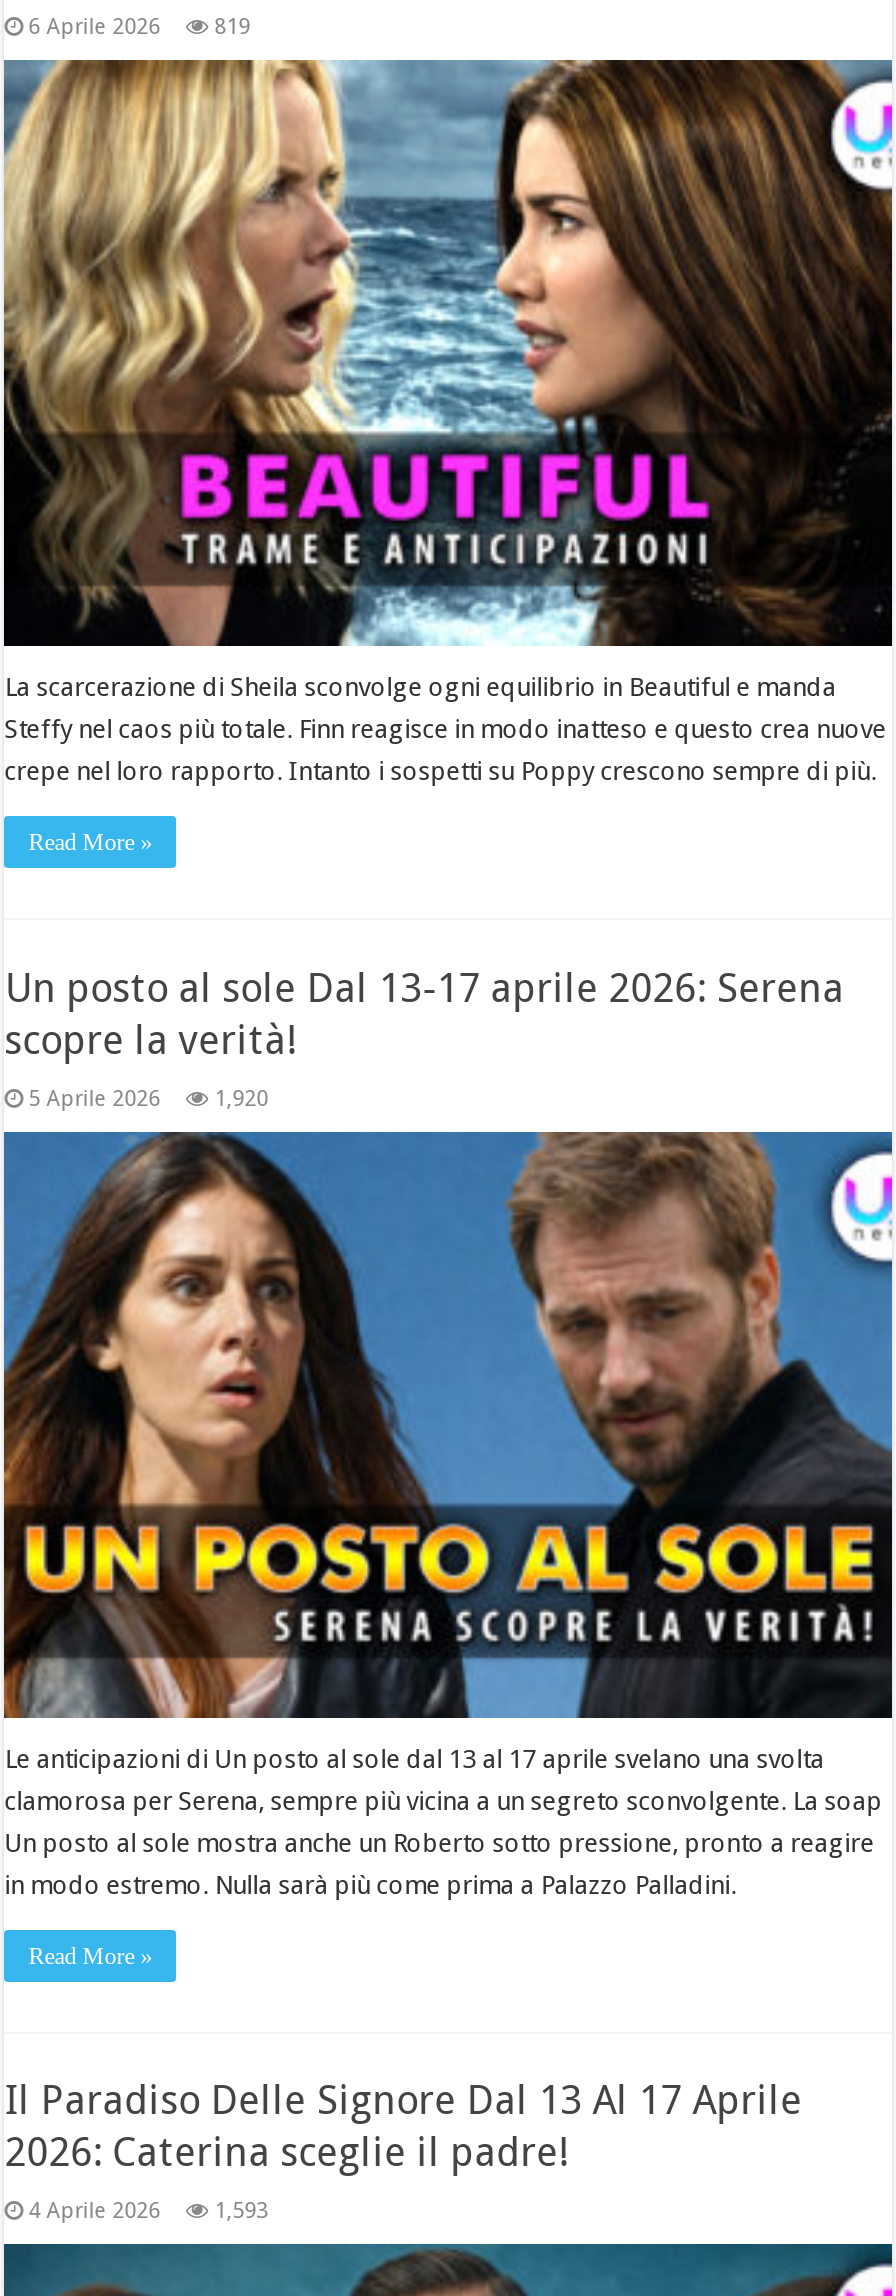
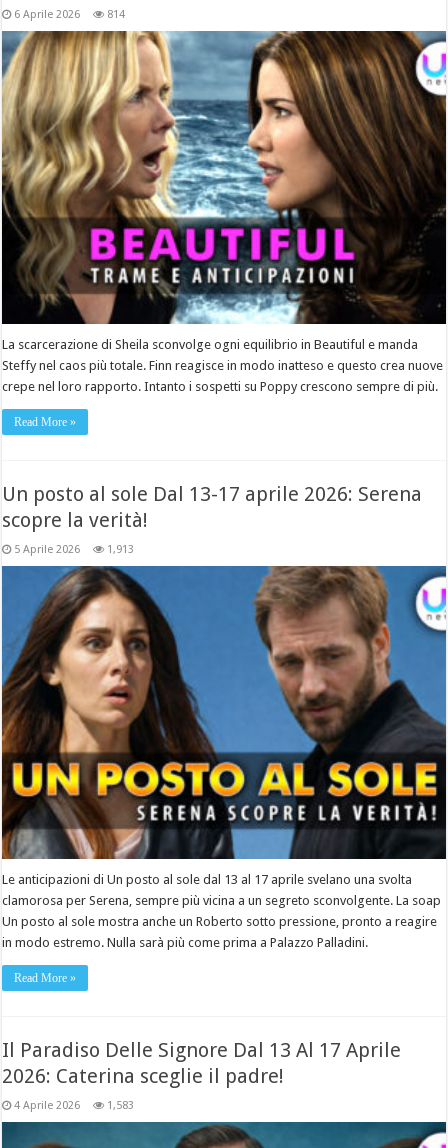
[214,14,250,40] 819 -> [107,8,125,21] 814
[214,1086,268,1112] 1,920 -> [107,543,134,556] 1,913
[214,2198,268,2224] 1,593 -> [107,1099,134,1112] 1,583

